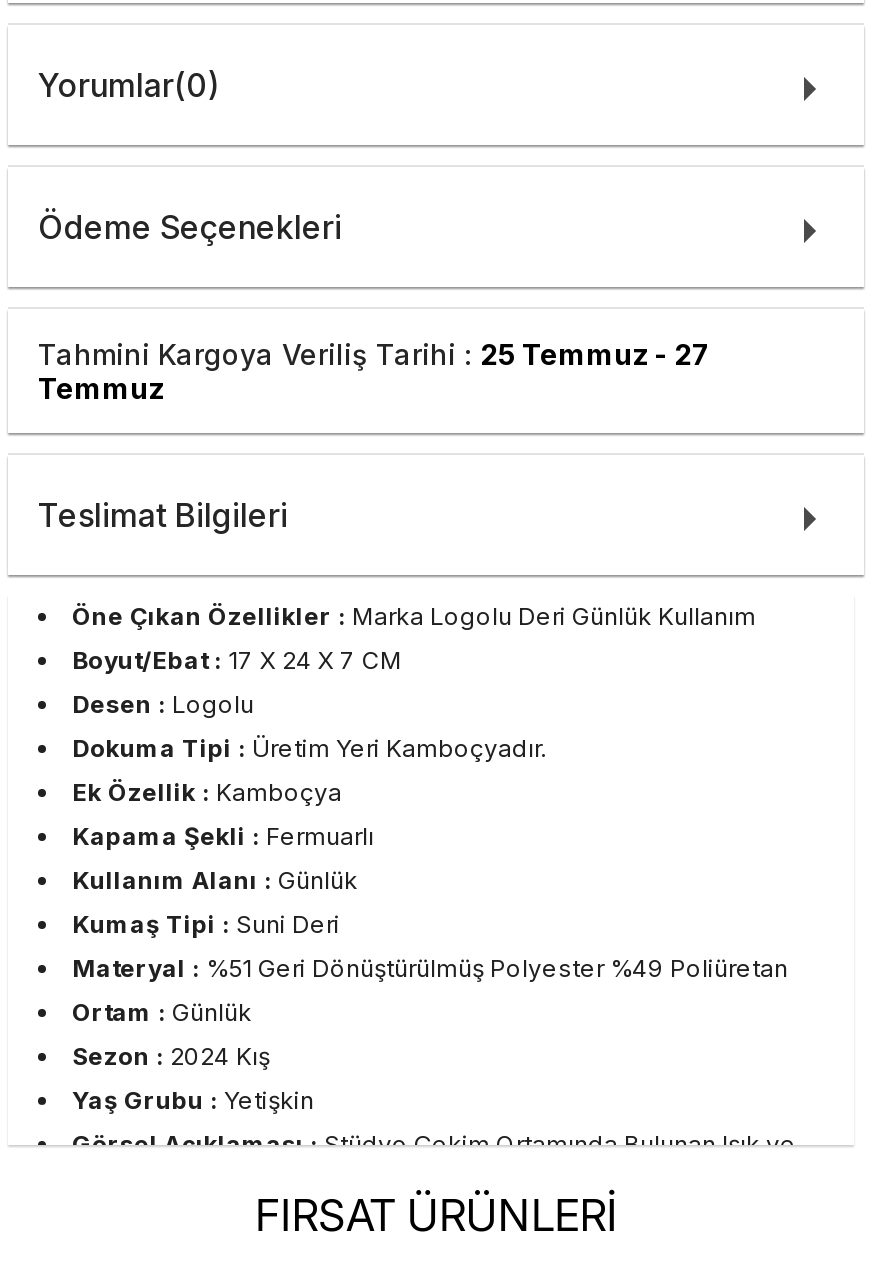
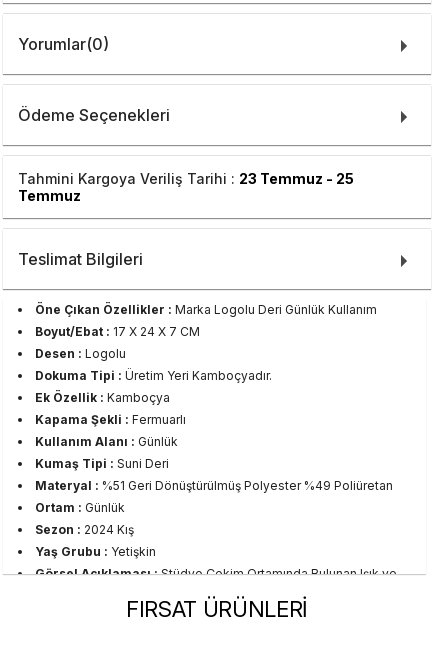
[38,337,710,371] Tahmini Kargoya Veriliş Tarihi : 25 Temmuz - 27 -> [18,170,354,187] Tahmini Kargoya Veriliş Tarihi : 23 Temmuz - 25

